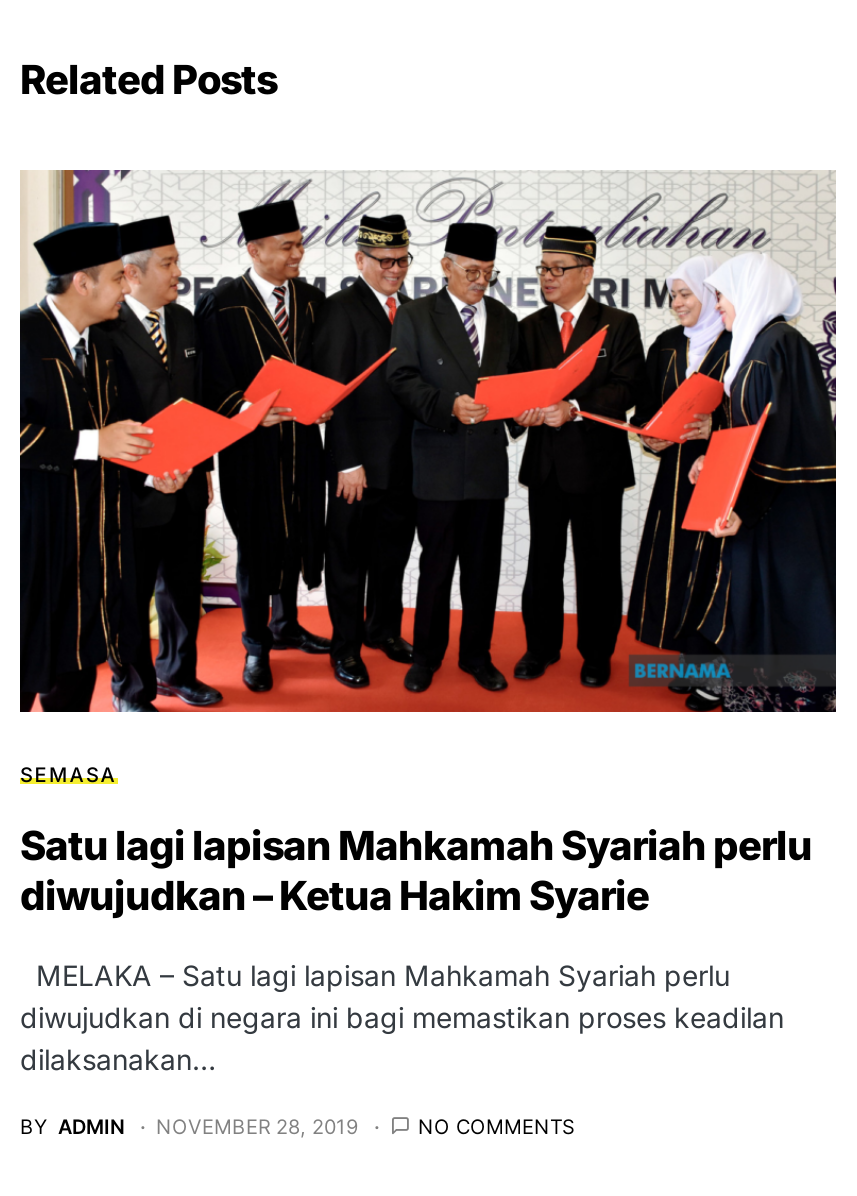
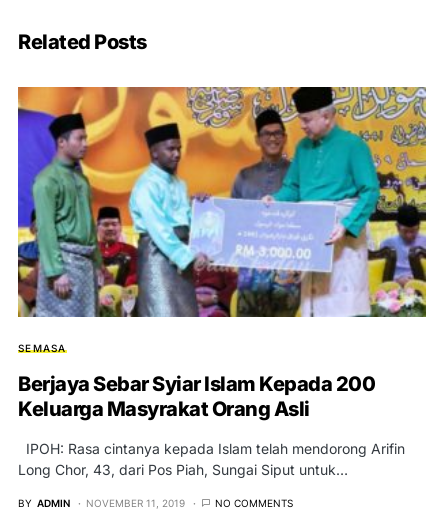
[18,168,838,714] [image] -> [17,86,427,318] [image]
[20,823,812,921] Satu lagi lapisan Mahkamah Syariah perlu | diwujudkan – Ketua Hakim Syarie -> [18,372,375,421] Berjaya Sebar Syiar Islam Kepada 200 | Keluarga Masyrakat Orang Asli
[20,959,784,1077] MELAKA – Satu lagi lapisan Mahkamah Syariah perlu | diwujudkan di negara ini bagi memastikan proses keadilan | dilaksanakan… -> [18,440,405,478] IPOH: Rasa cintanya kepada Islam telah mendorong Arifin | Long Chor, 43, dari Pos Piah, Sungai Siput untuk…
[20,1115,358,1139] BY ADMIN NOVEMBER 28, 2019 -> [18,497,185,509] BY ADMIN NOVEMBER 11, 2019

